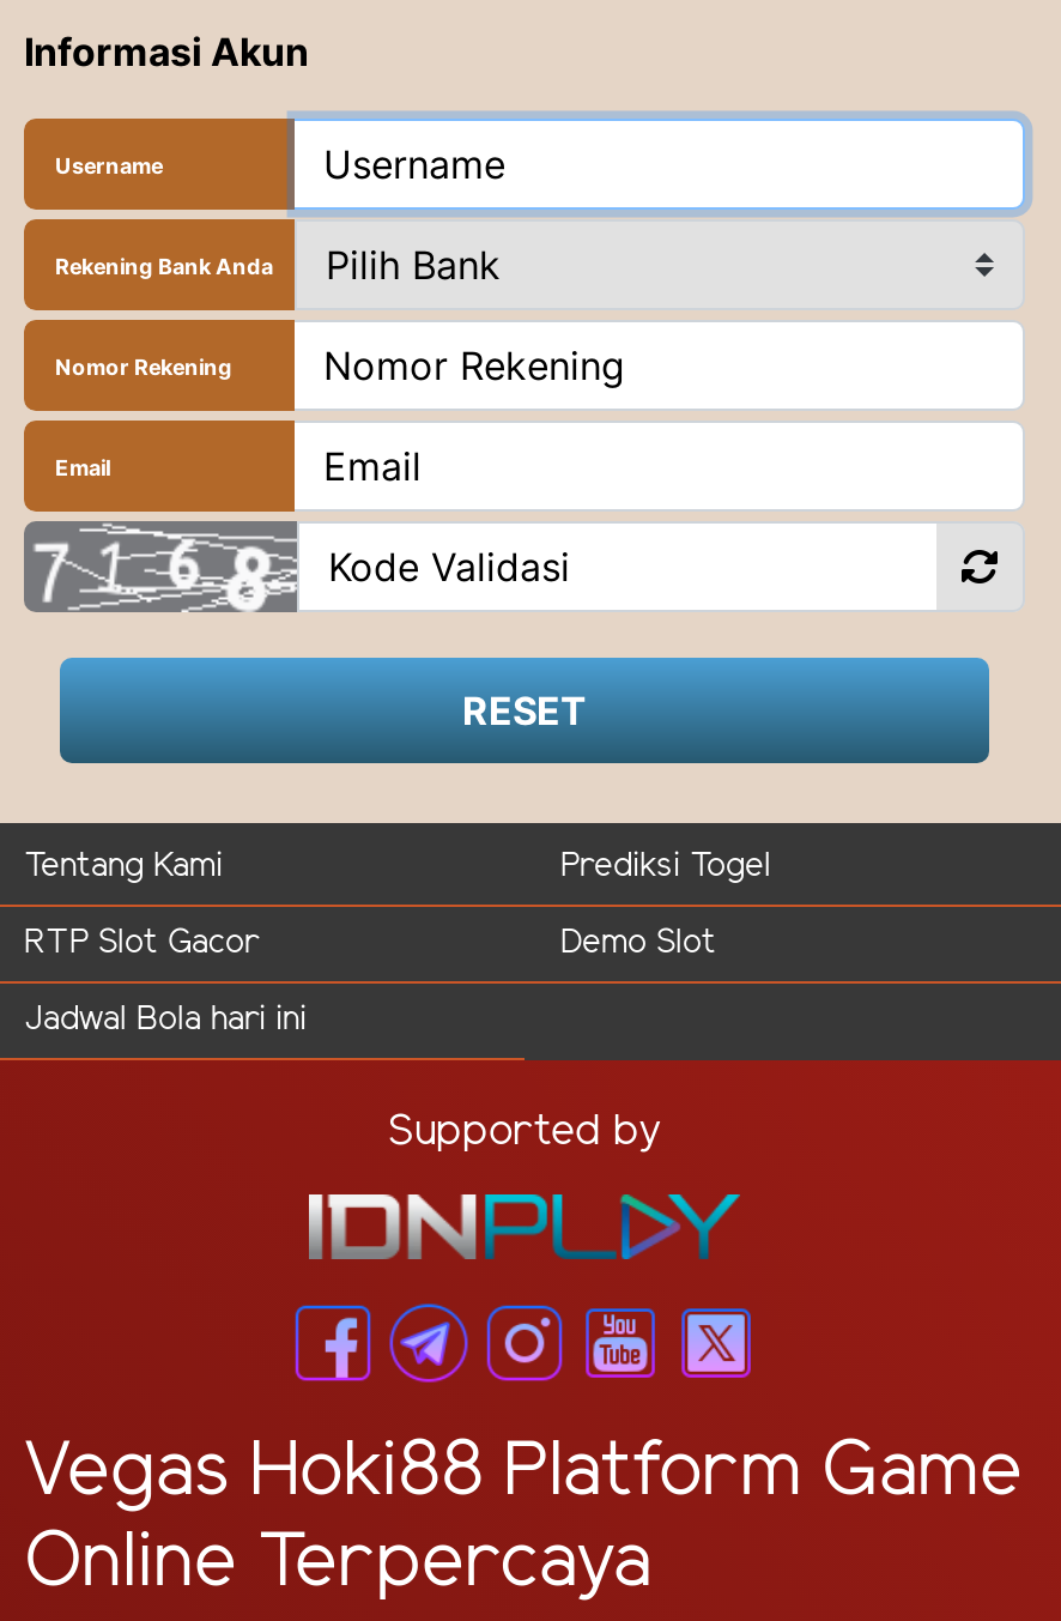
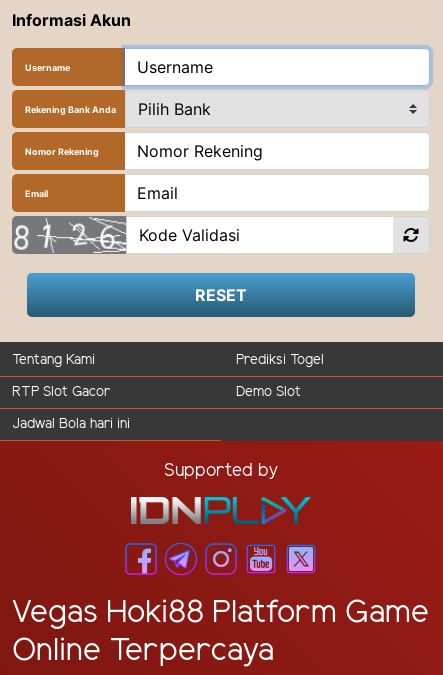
[29,526,297,612] [image] -> [14,217,125,254] [image]

